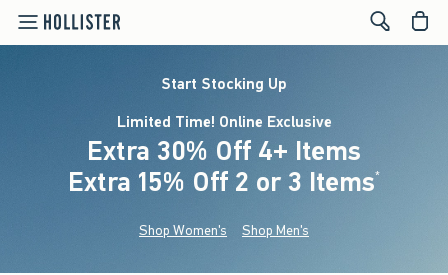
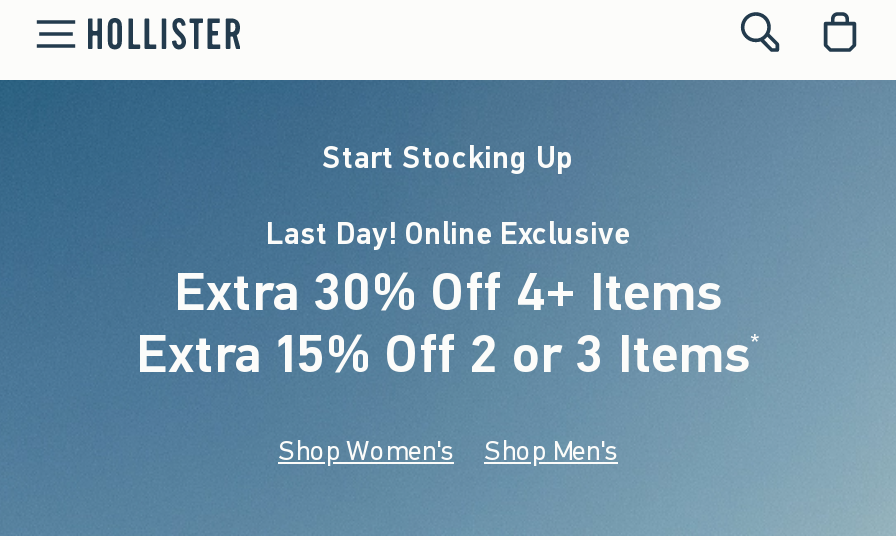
[116,112,331,132] Limited Time! Online Exclusive -> [266,214,630,254] Last Day! Online Exclusive

